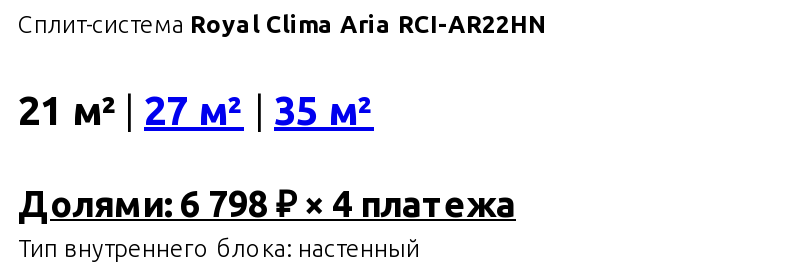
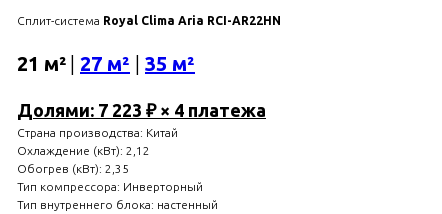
[18,184,516,224] Долями: 6 798 ₽ × 4 платежа -> [17,100,266,193] Долями: 7 223 ₽ × 4 платежа | Страна производства: Китай | Охлаждение (кВт): 2,12 | Обогрев (кВт): 2,35 | Тип компрессора: Инверторный

